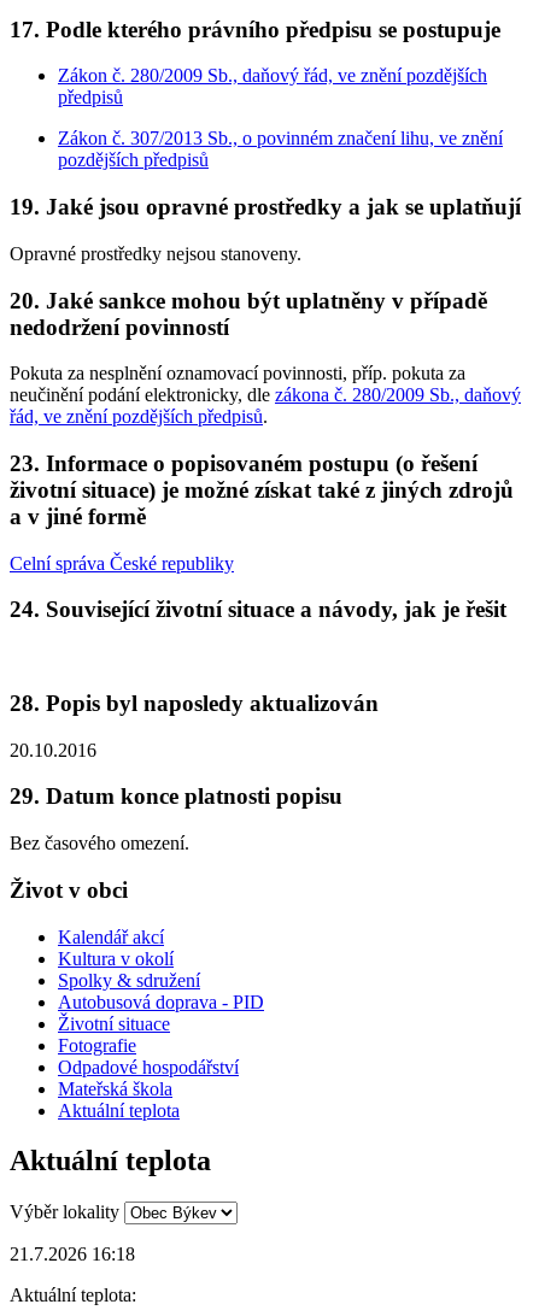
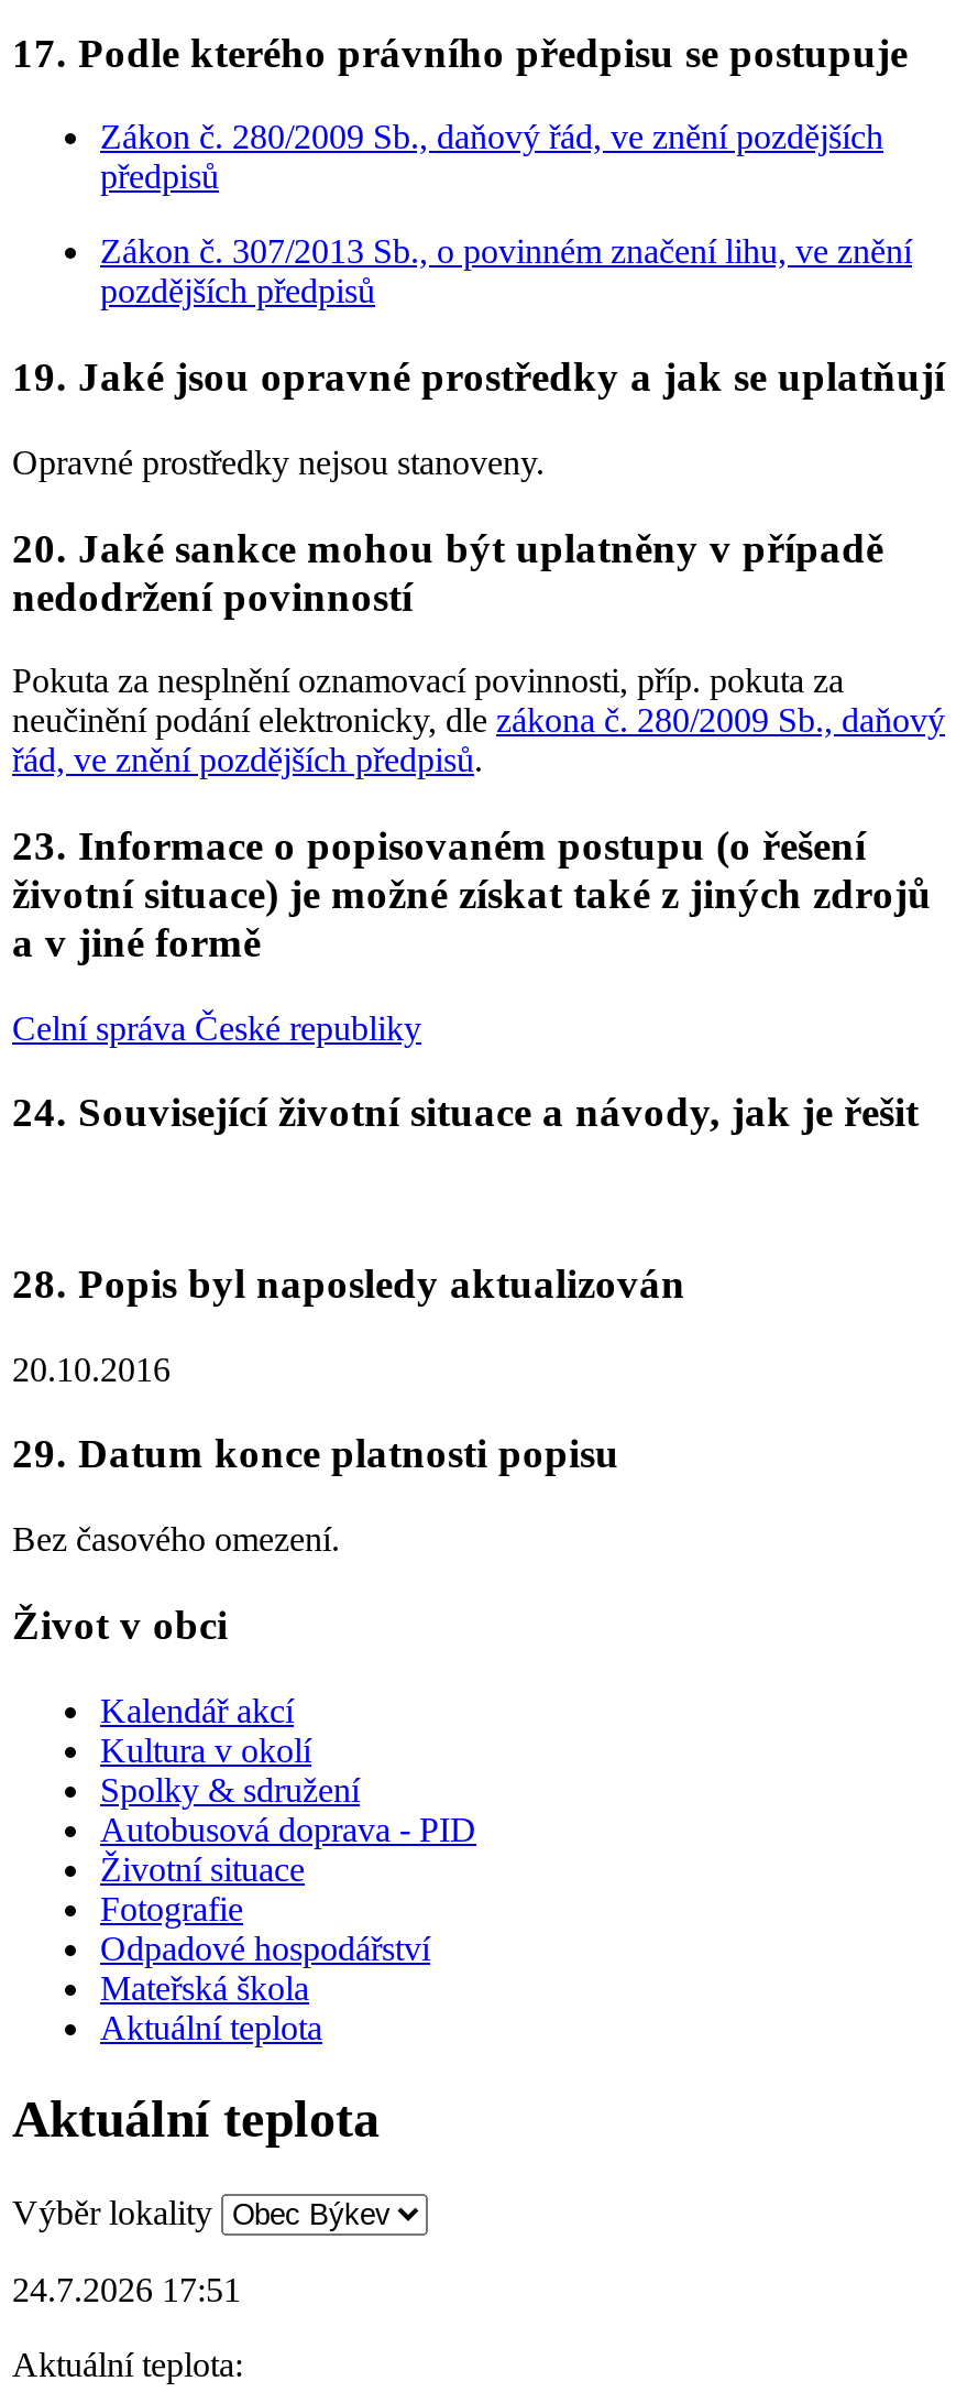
[10,1244,135,1265] 21.7.2026 16:18 -> [12,2272,241,2309] 24.7.2026 17:51

